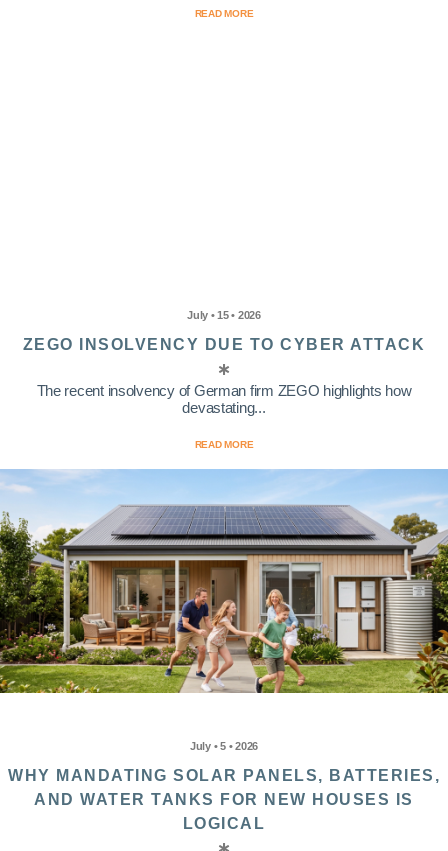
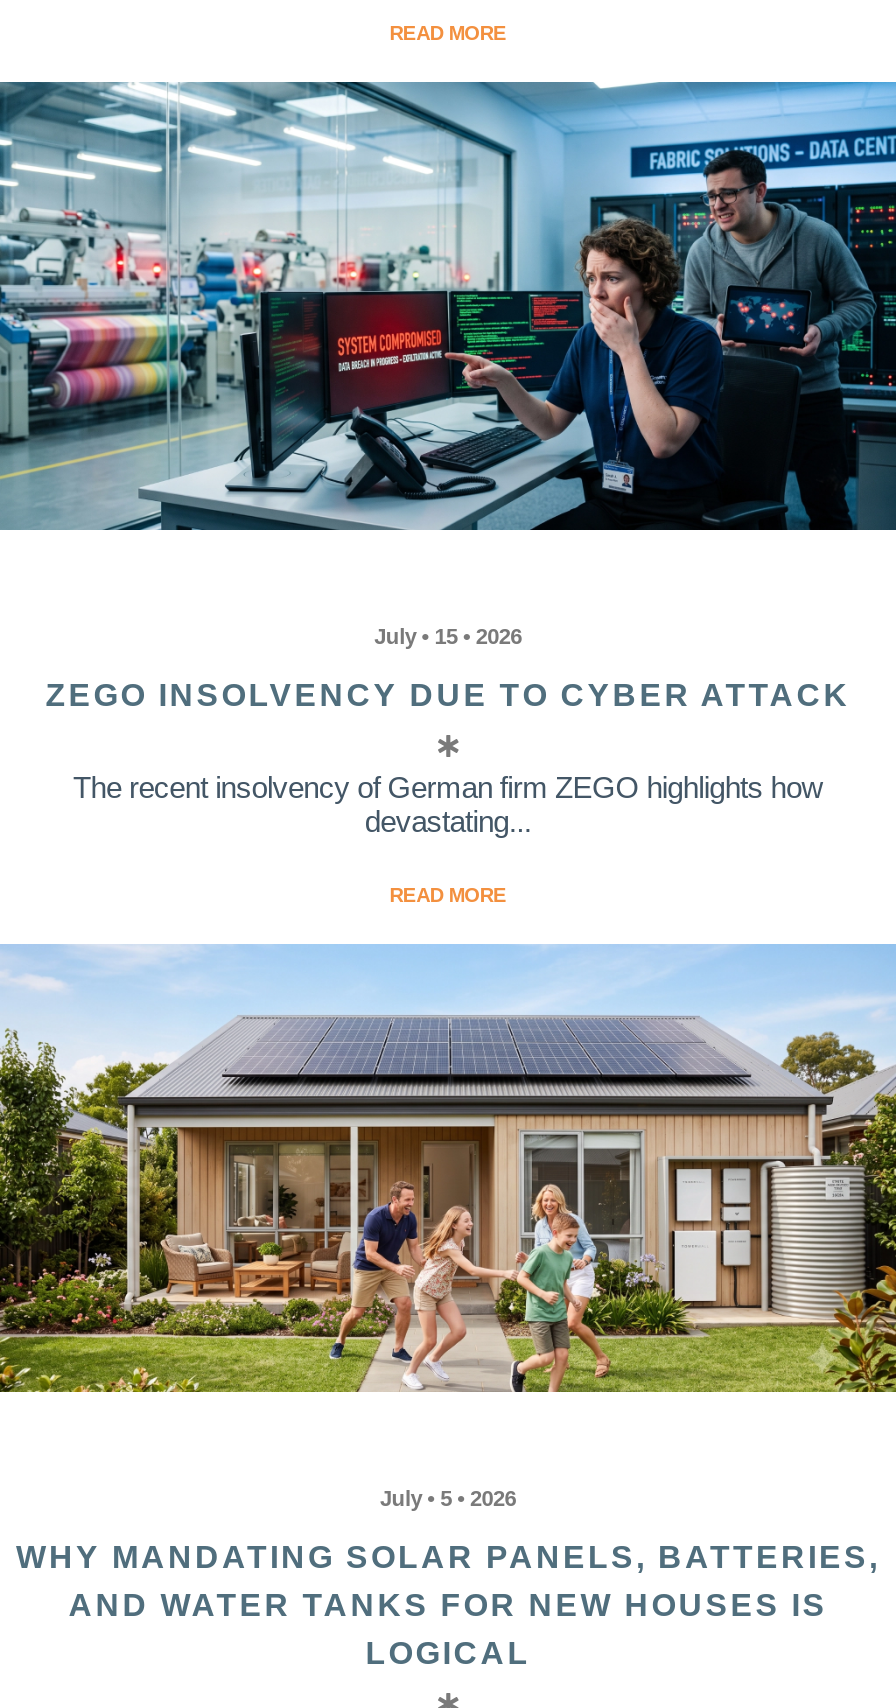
none -> [6,80,890,532] [image]

